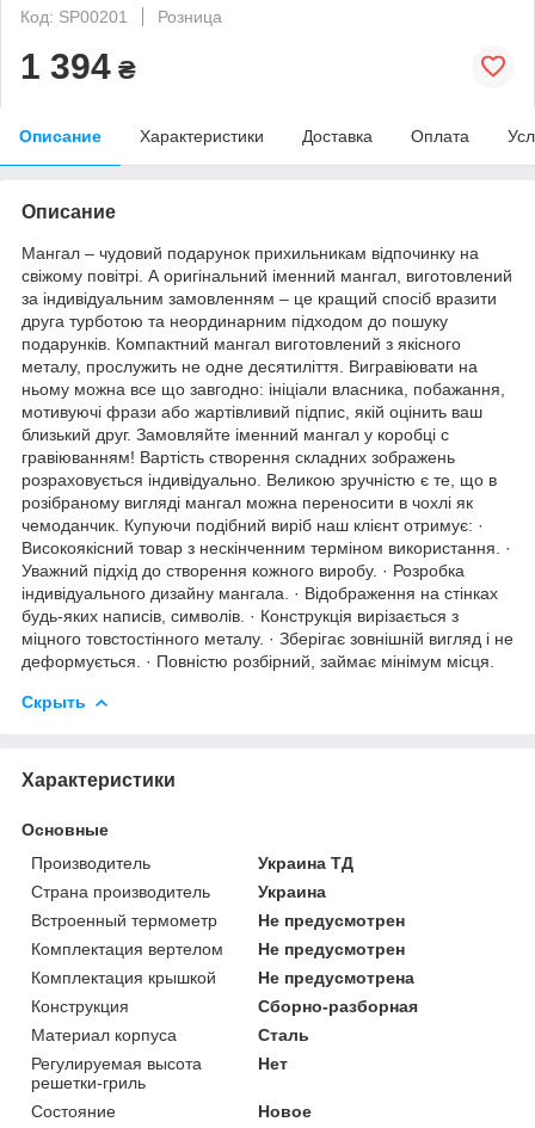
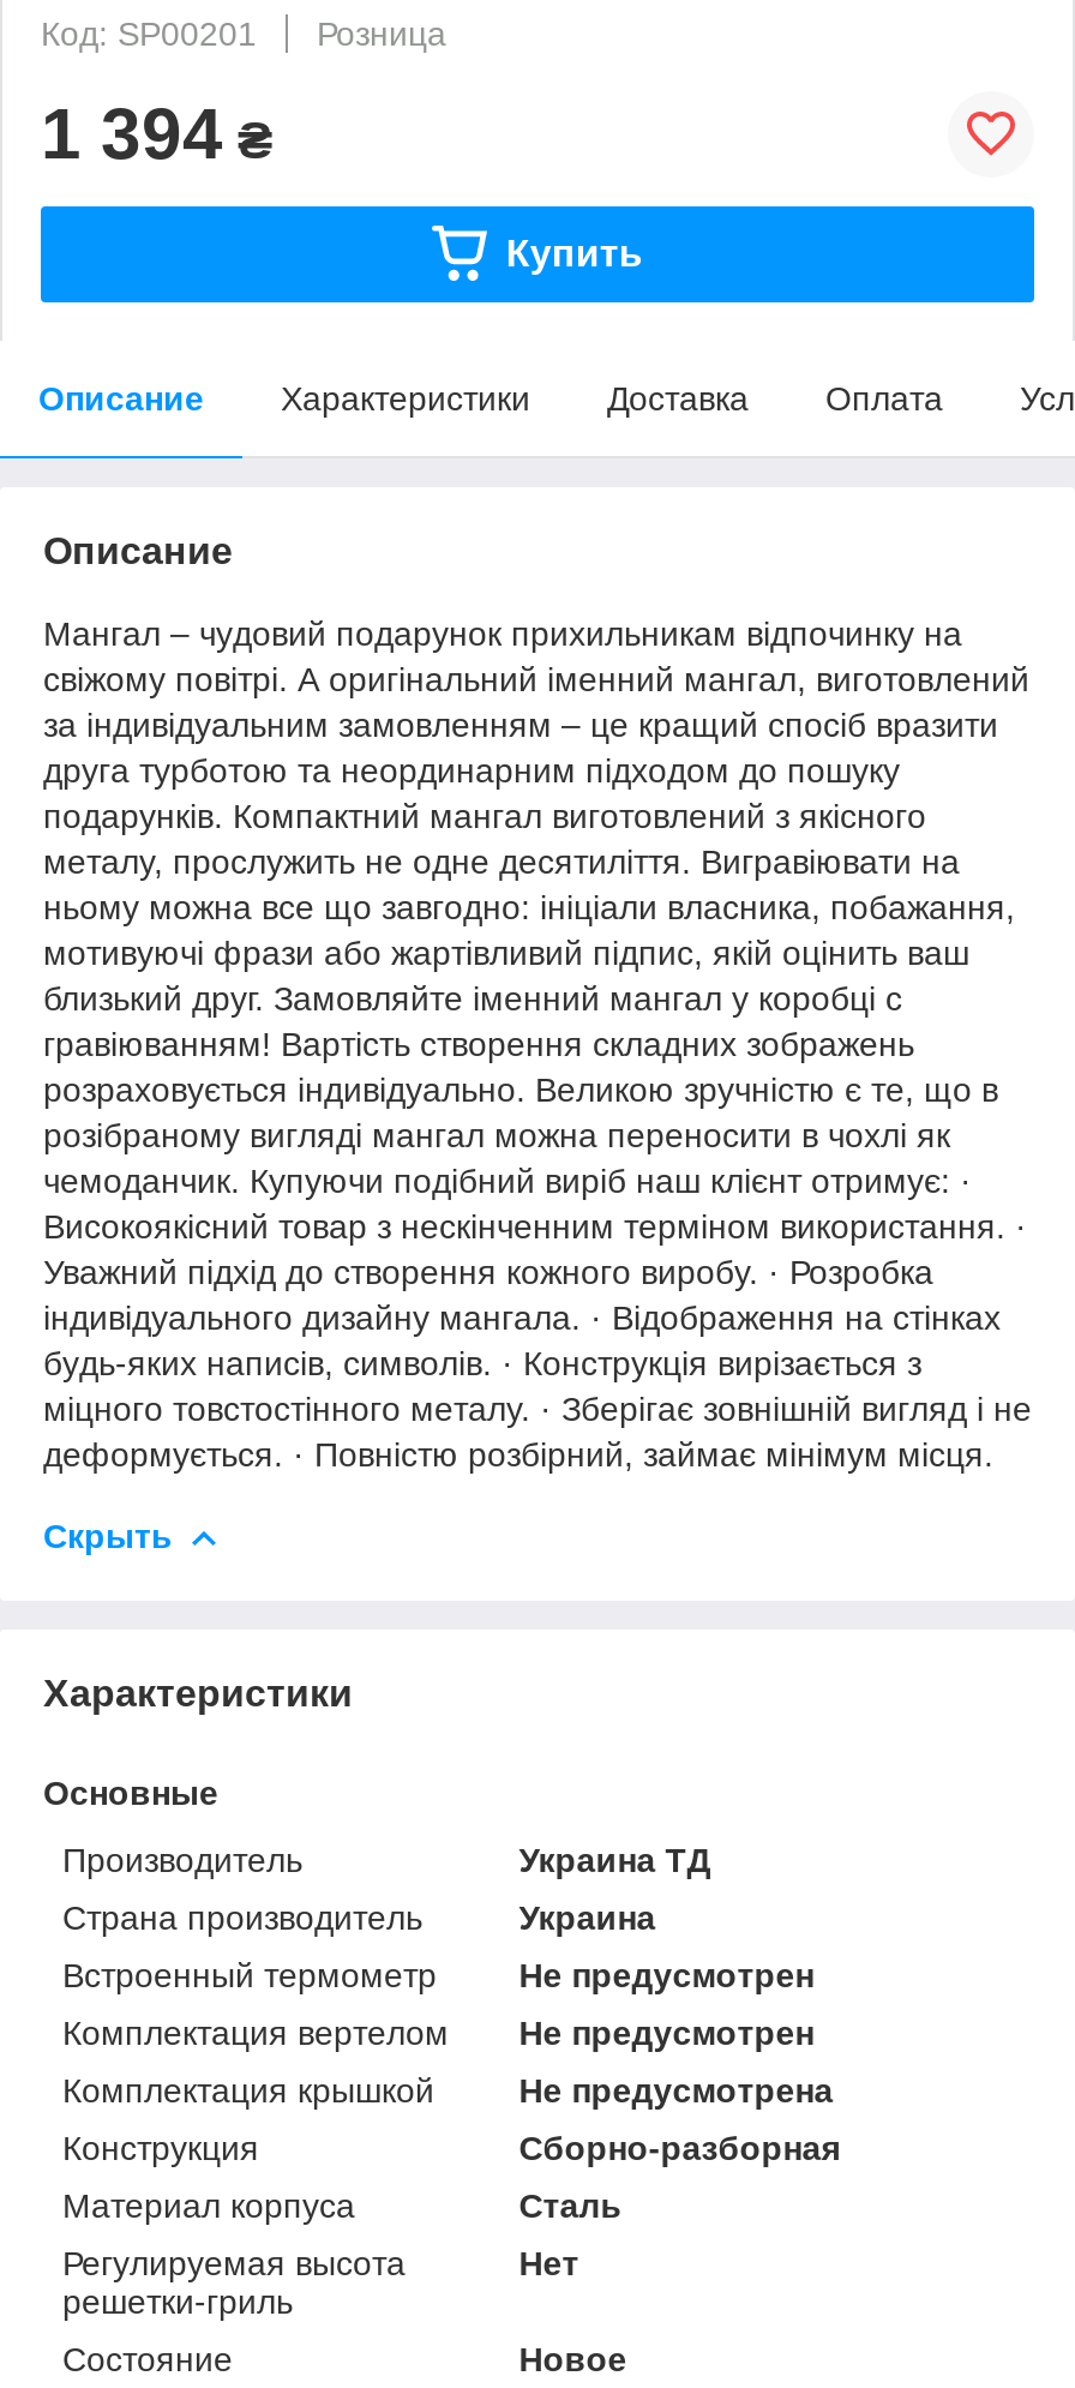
none -> [506,232,643,273] Купить

